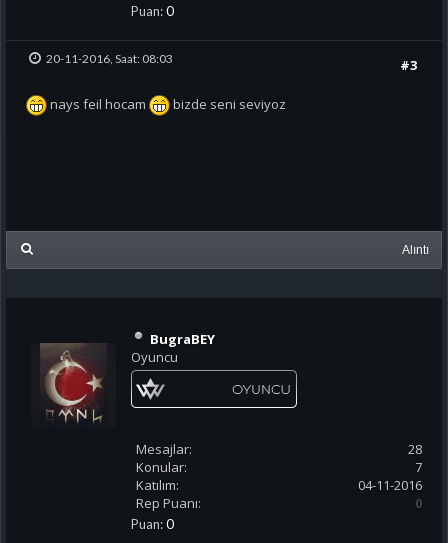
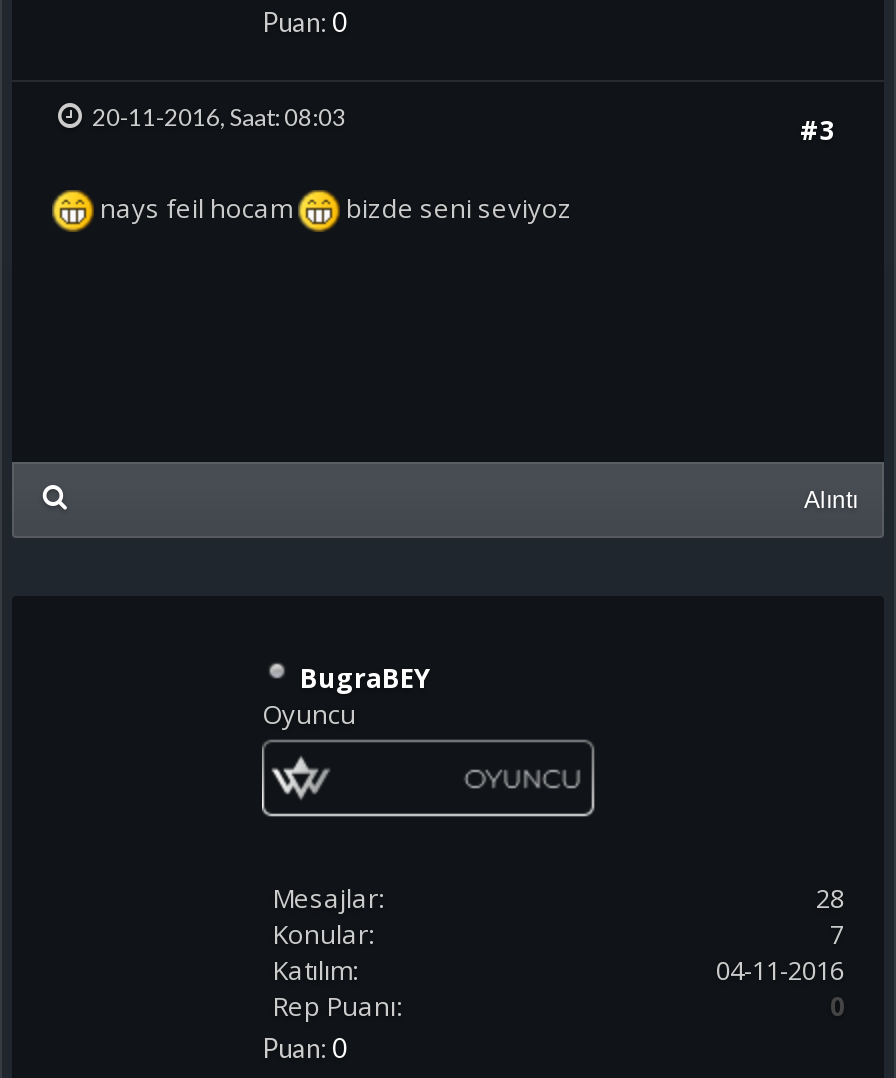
[39,342,107,424] [image] -> none

